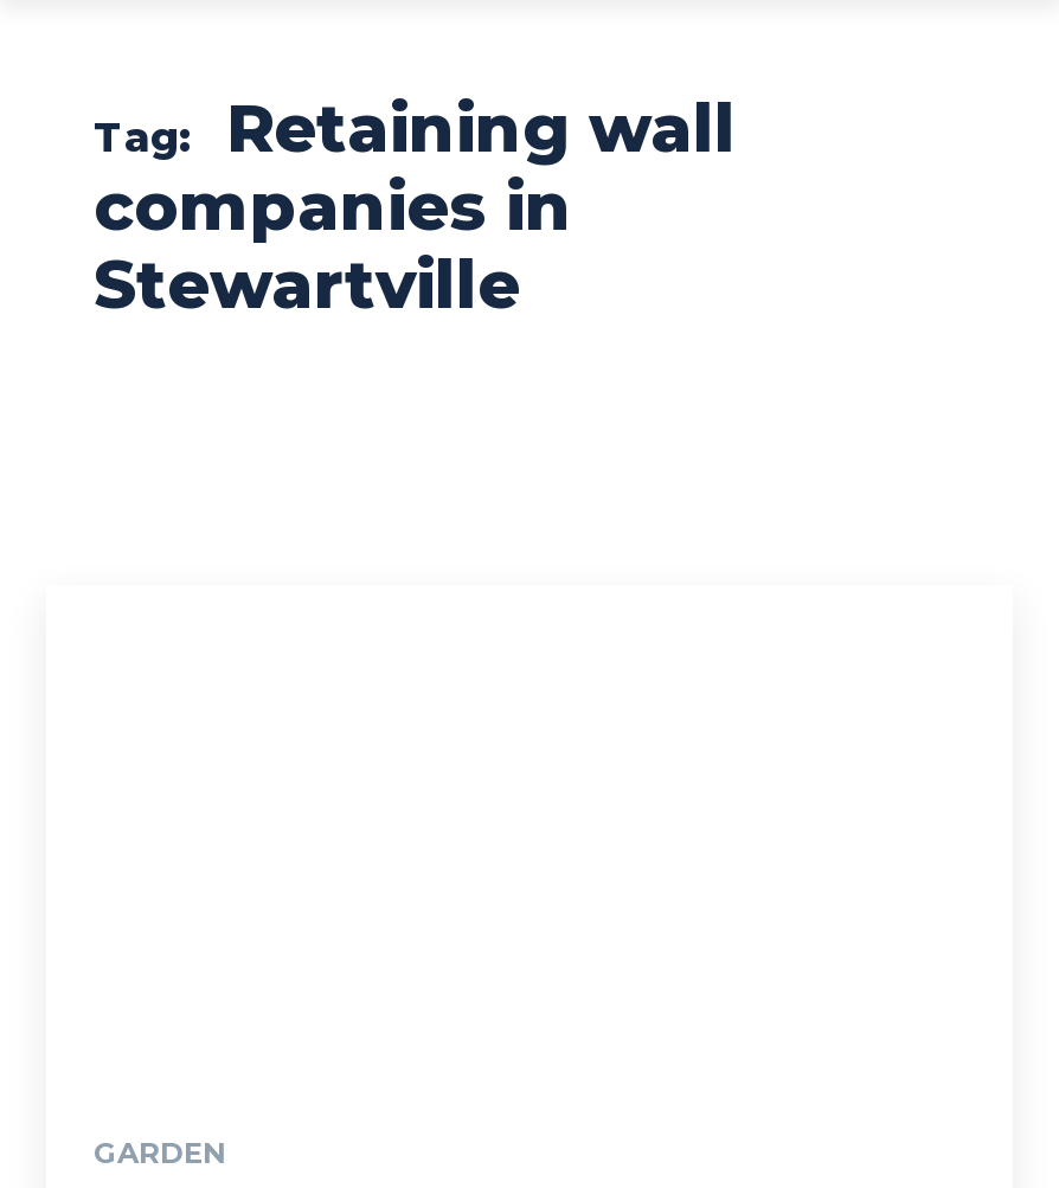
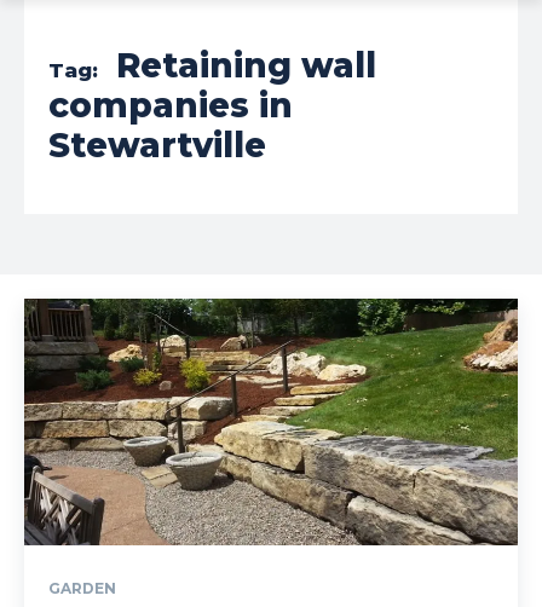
none -> [23,297,519,547] [image]

